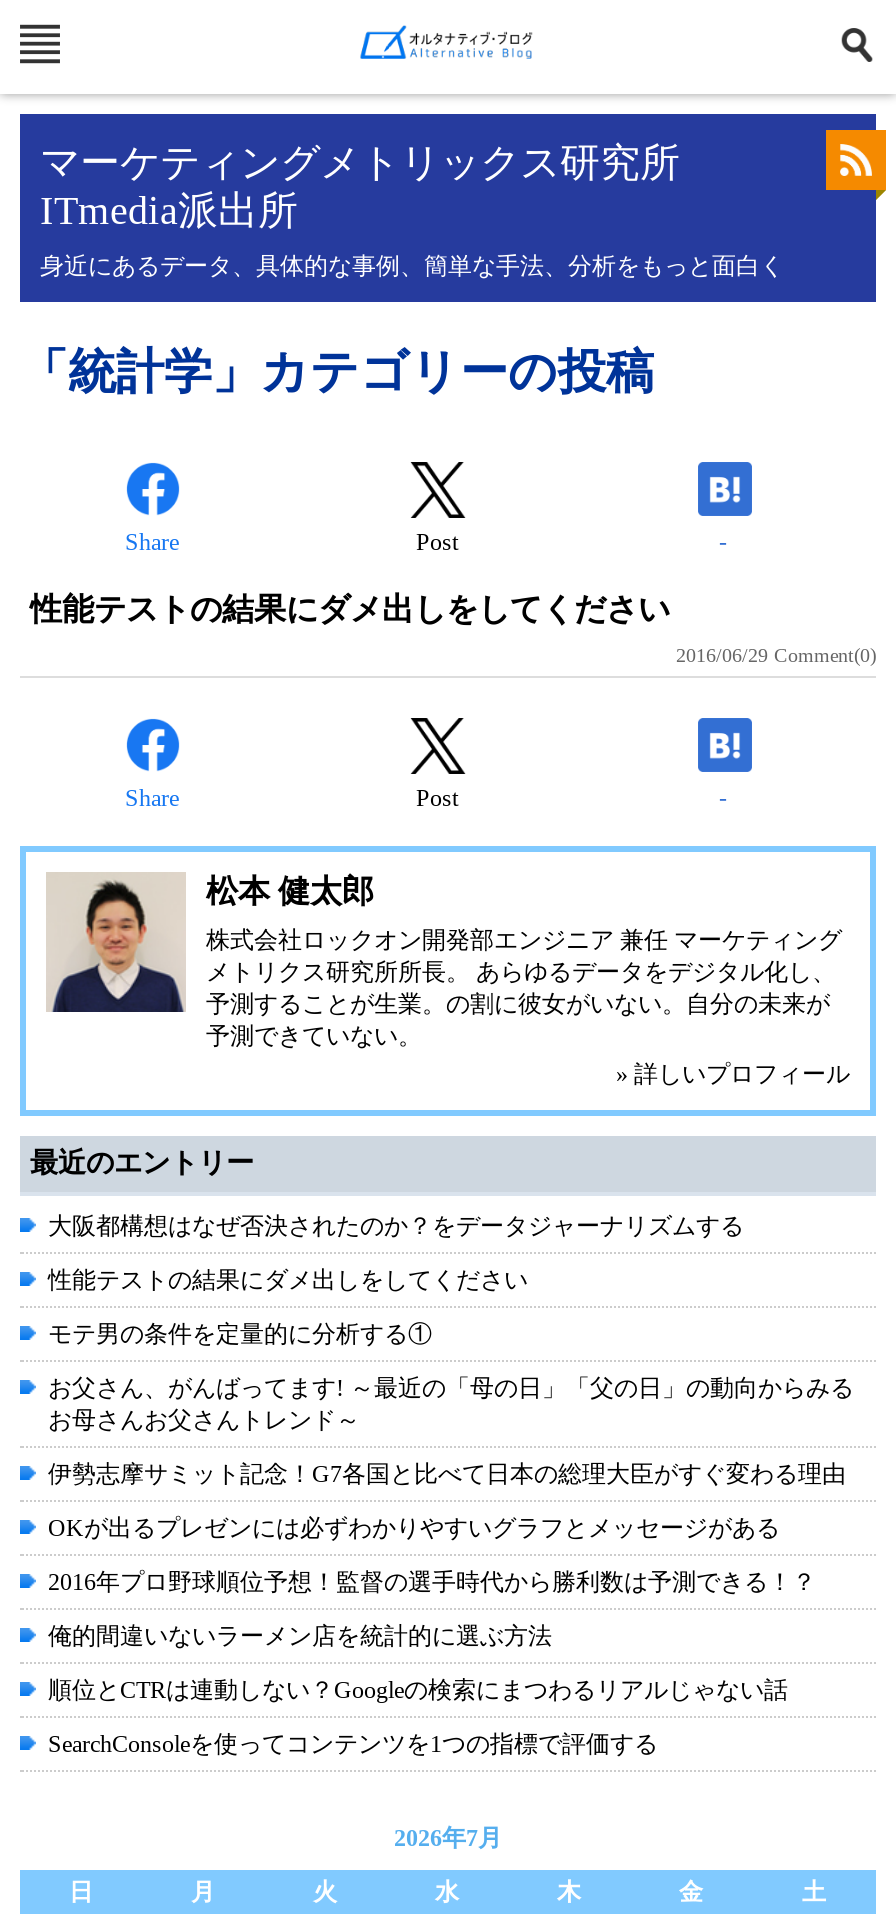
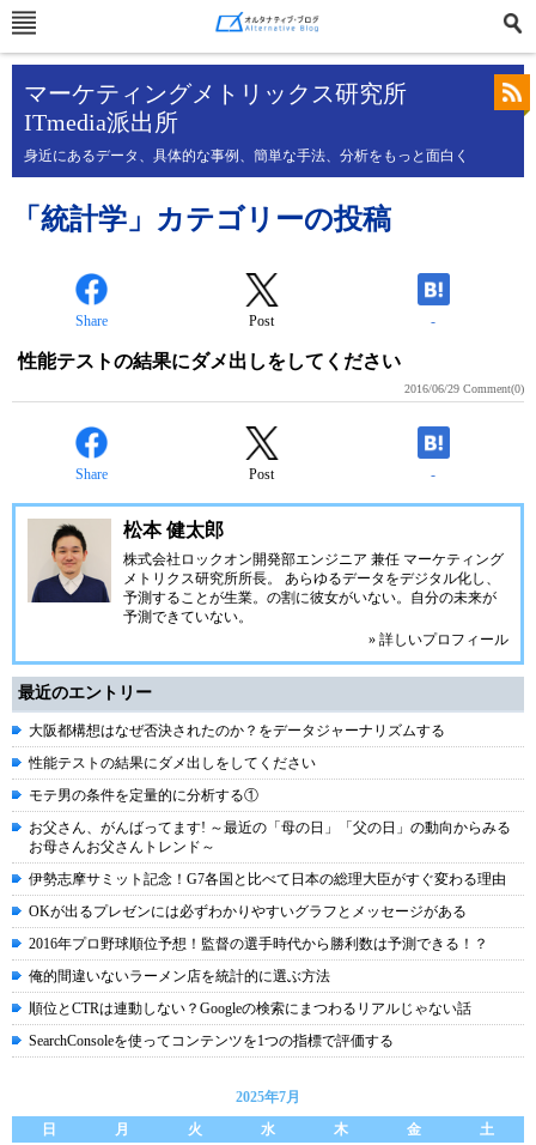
[394,1824,502,1852] 2026年7月 -> [236,1089,300,1105] 2025年7月

